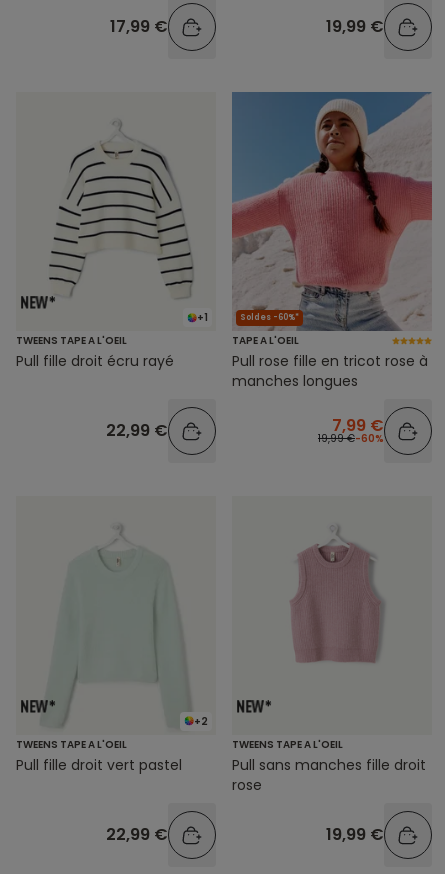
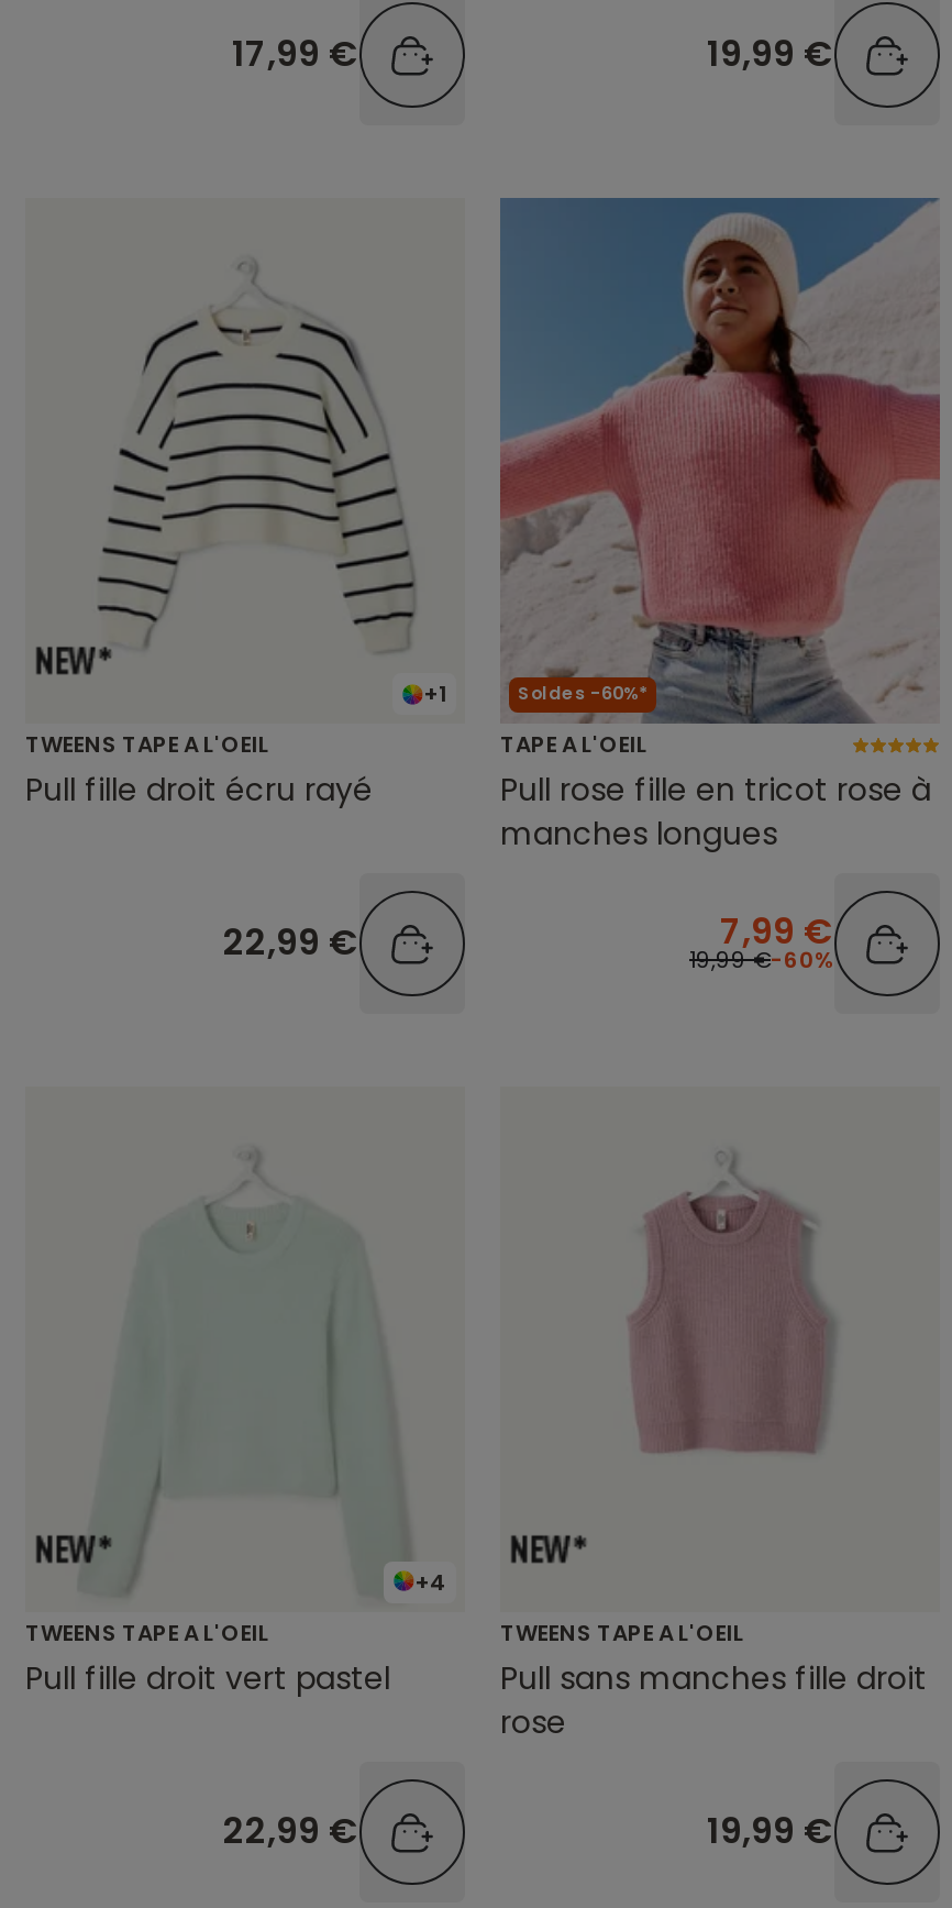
[194,714,208,729] +2 -> [414,1566,447,1599] +4

